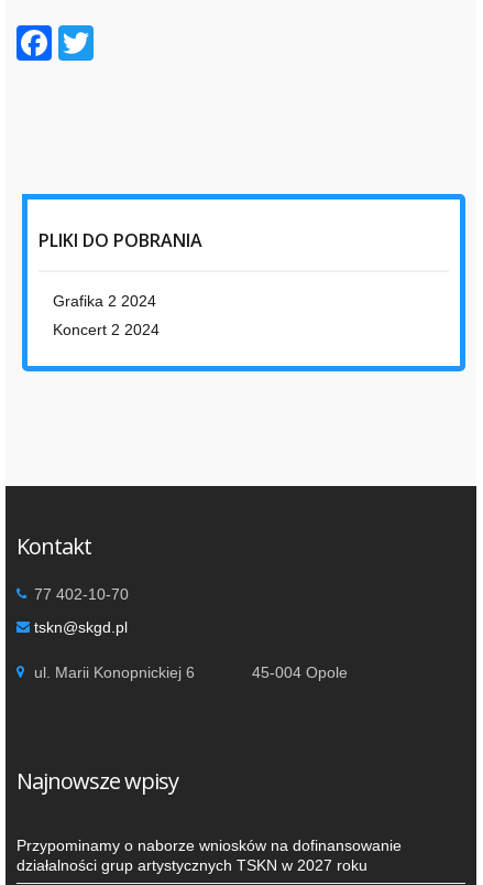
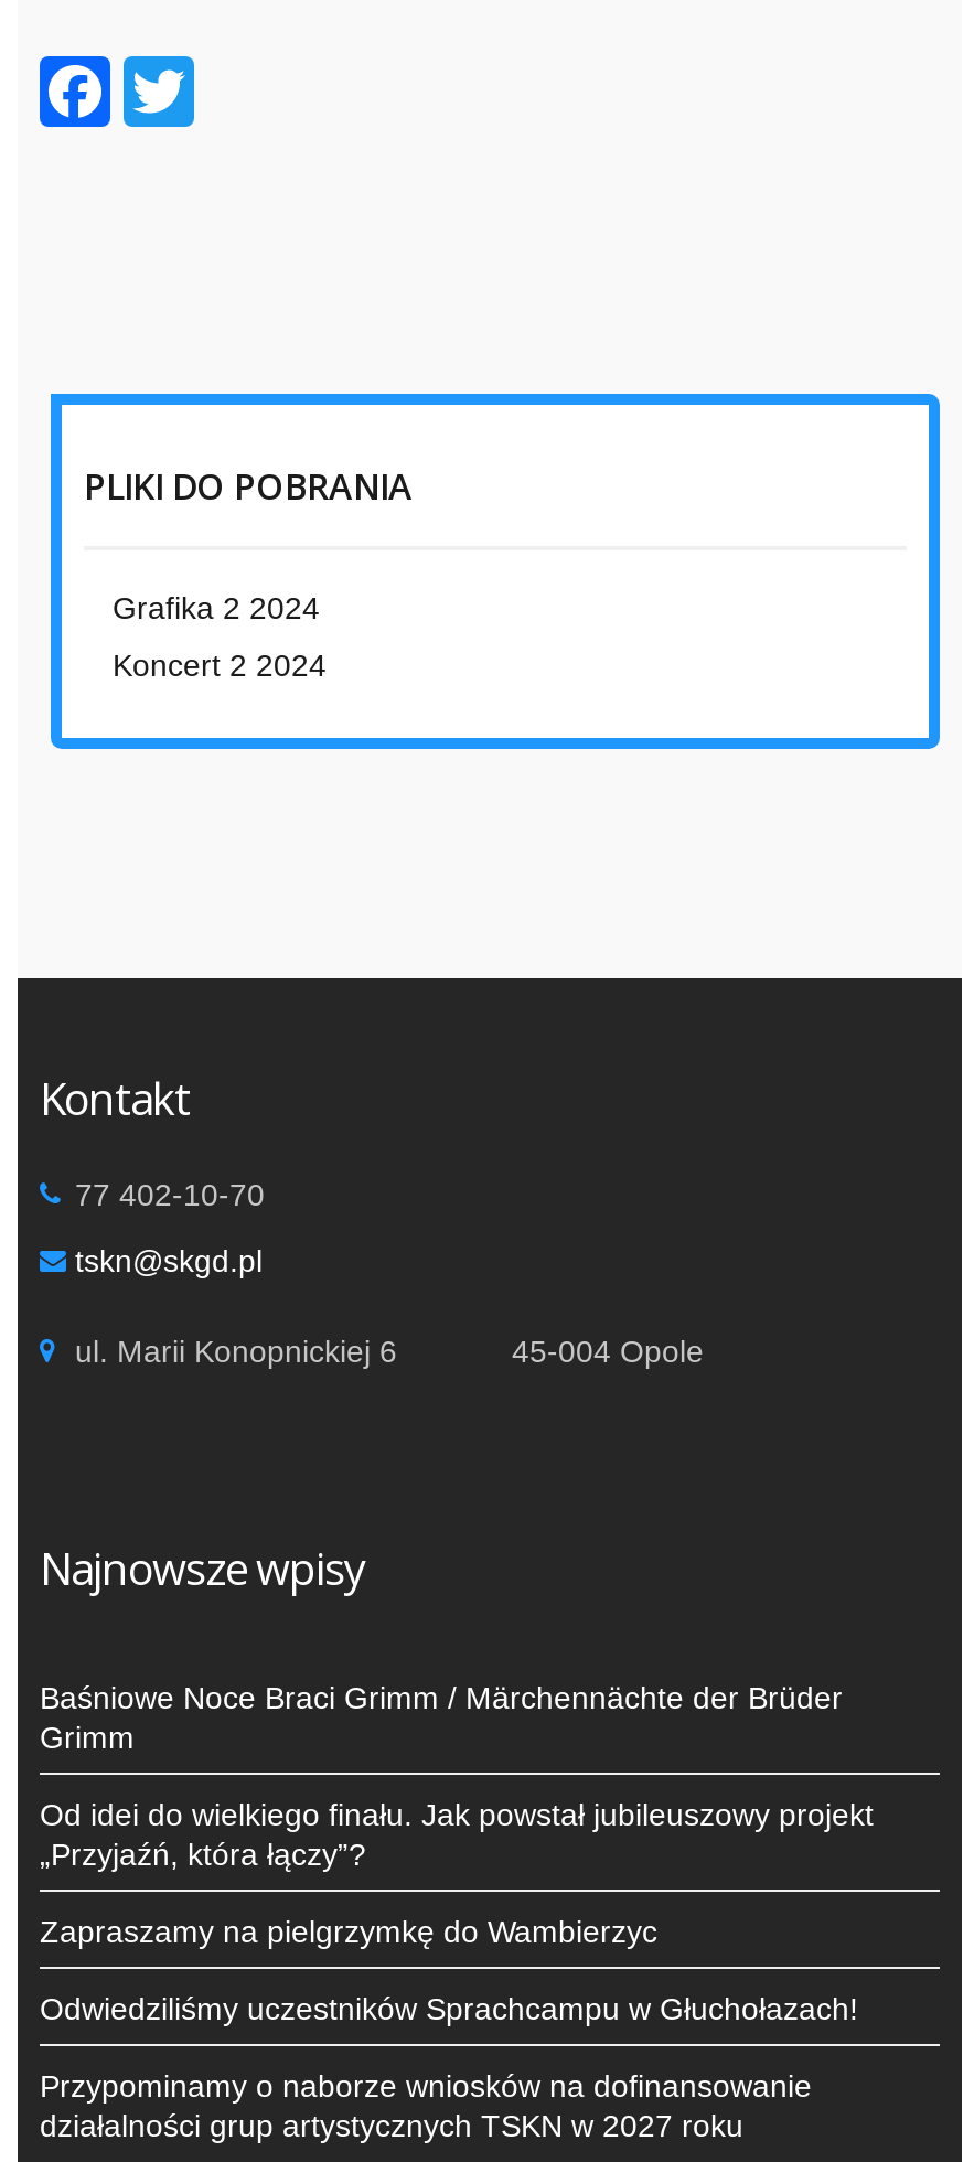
none -> [40,1680,874,2027] Baśniowe Noce Braci Grimm / Märchennächte der Brüder | Grimm | Od idei do wielkiego finału. Jak powstał jubileuszowy projekt | „Przyjaźń, która łączy”? | Zapraszamy na pielgrzymkę do Wambierzyc | Odwiedziliśmy uczestników Sprachcampu w Głuchołazach!

